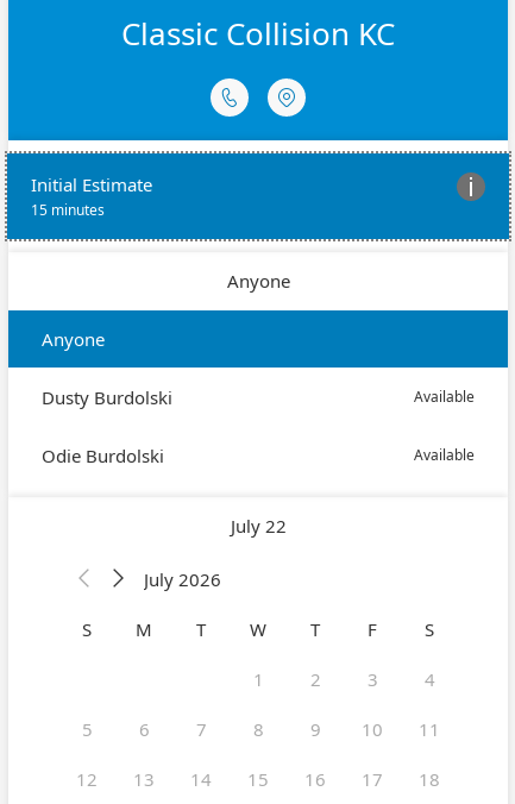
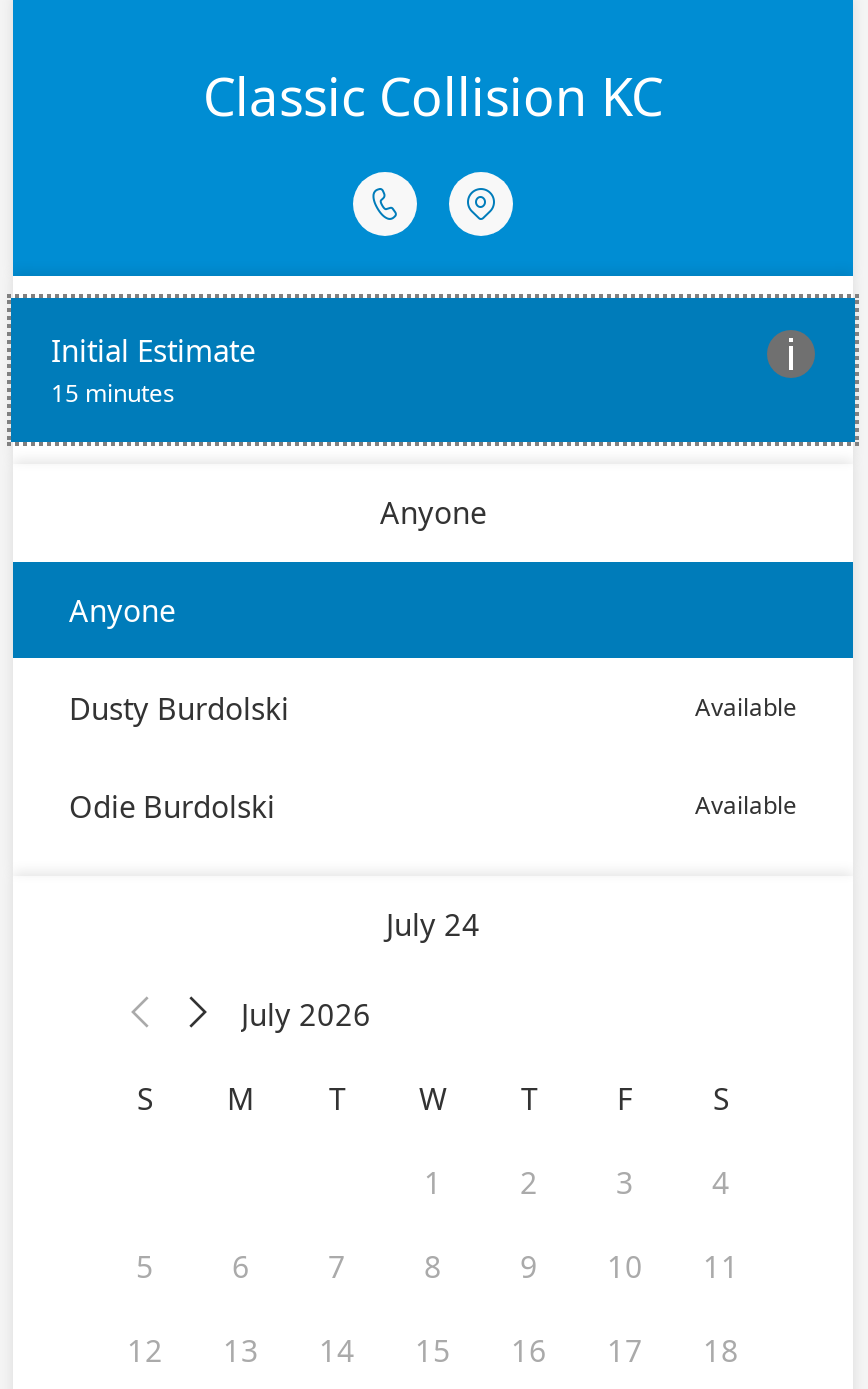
[230,514,286,538] July 22 -> [386,904,480,944] July 24

